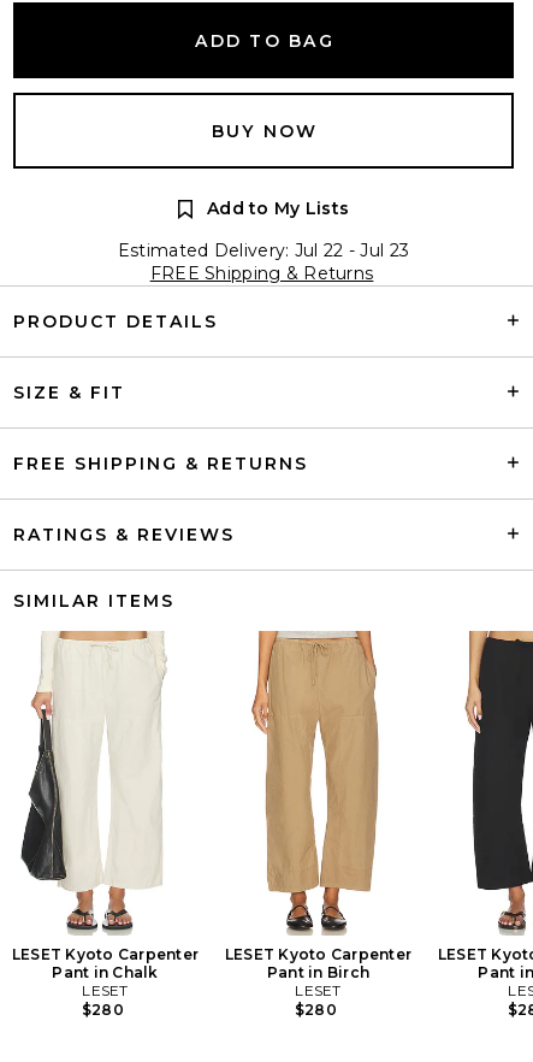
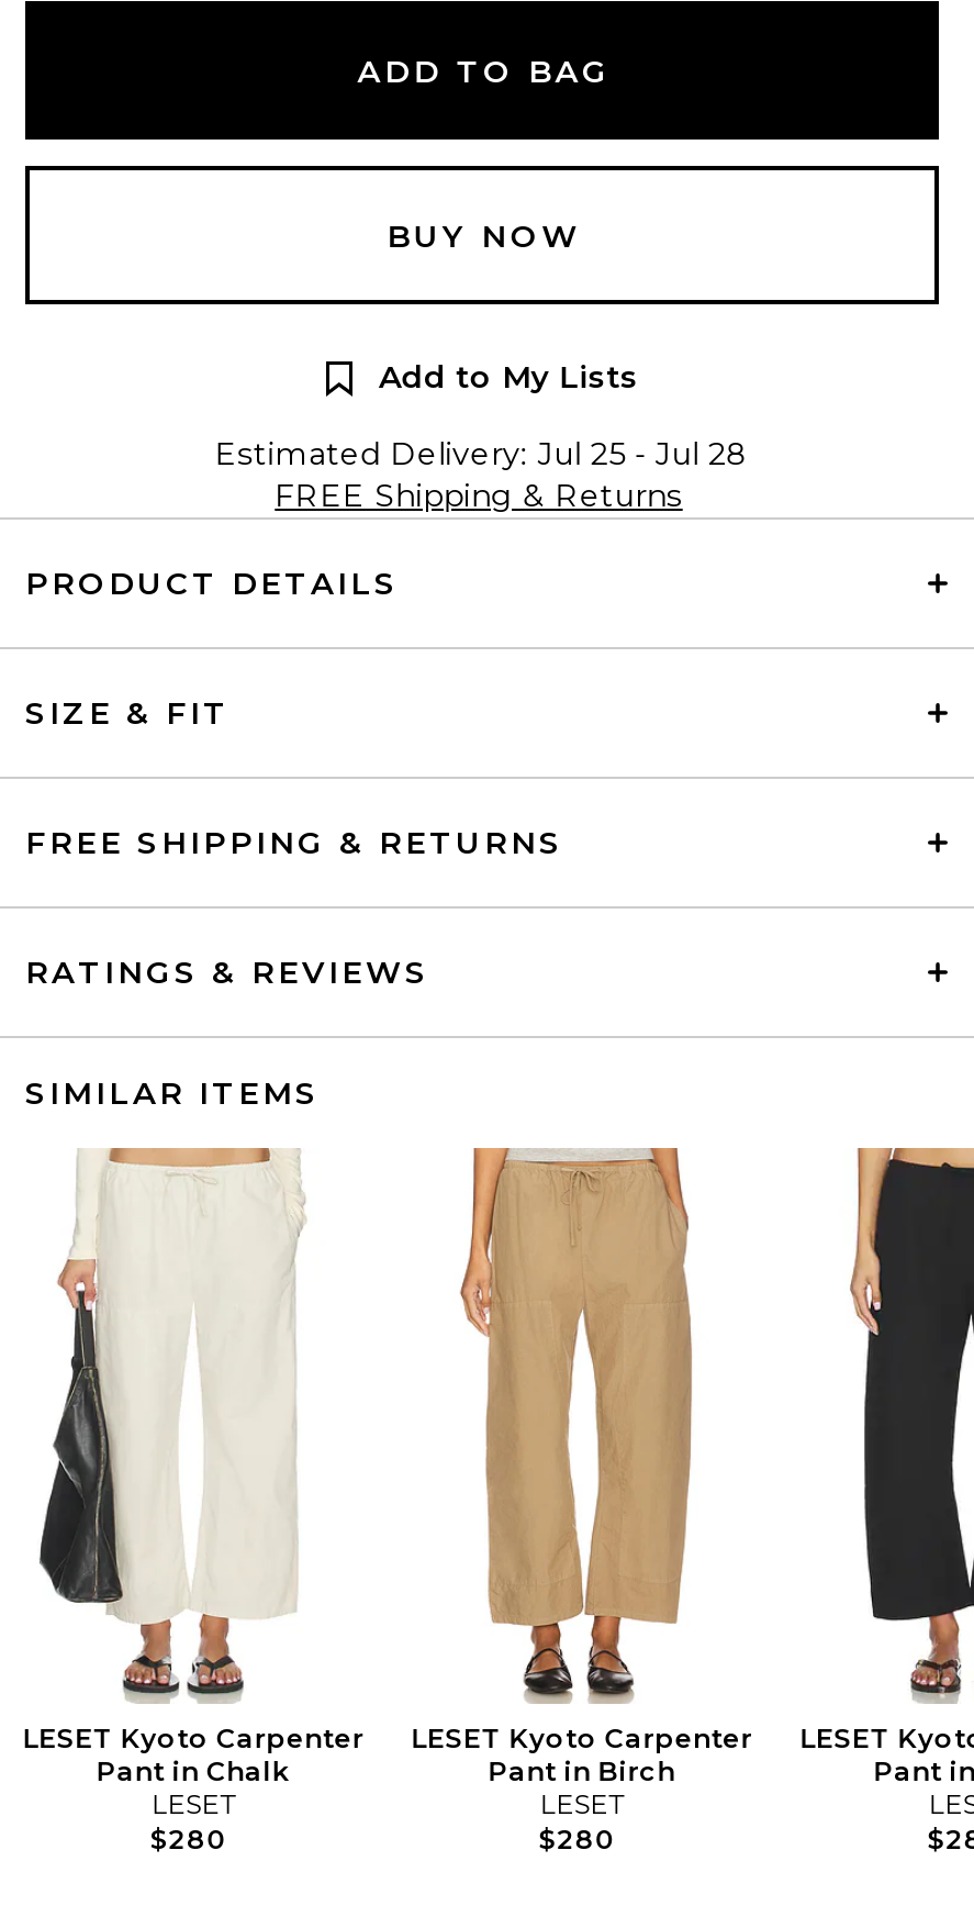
[118,239,409,261] Estimated Delivery: Jul 22 - Jul 23 -> [215,433,749,473] Estimated Delivery: Jul 25 - Jul 28

